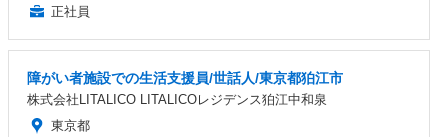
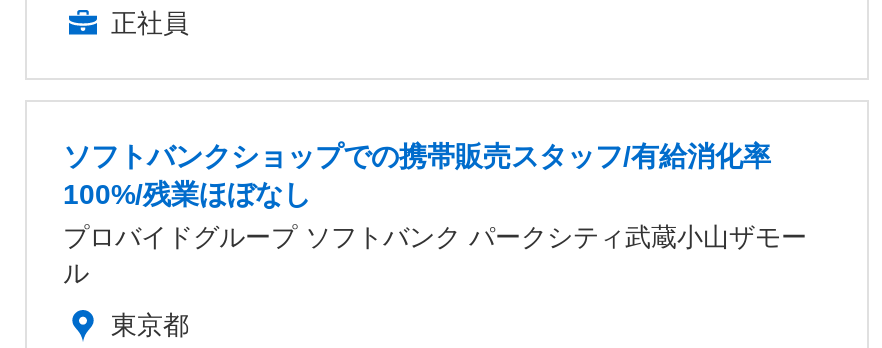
[27,70,343,107] 障がい者施設での生活支援員/世話人/東京都狛江市 | 株式会社LITALICO LITALICOレジデンス狛江中和泉 -> [63,140,807,288] ソフトバンクショップでの携帯販売スタッフ/有給消化率 | 100%/残業ほぼなし | プロバイドグループ ソフトバンク パークシティ武蔵小山ザモー | ル

